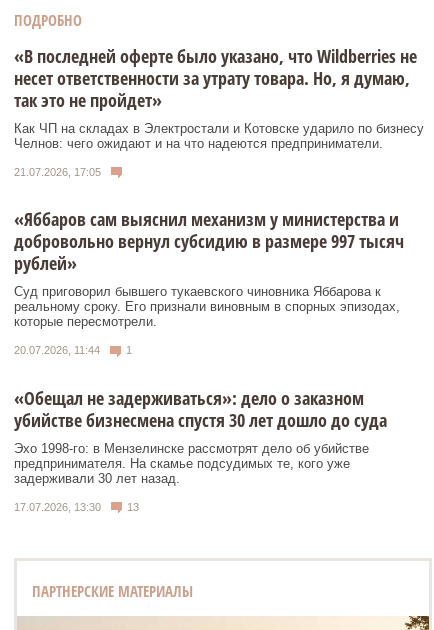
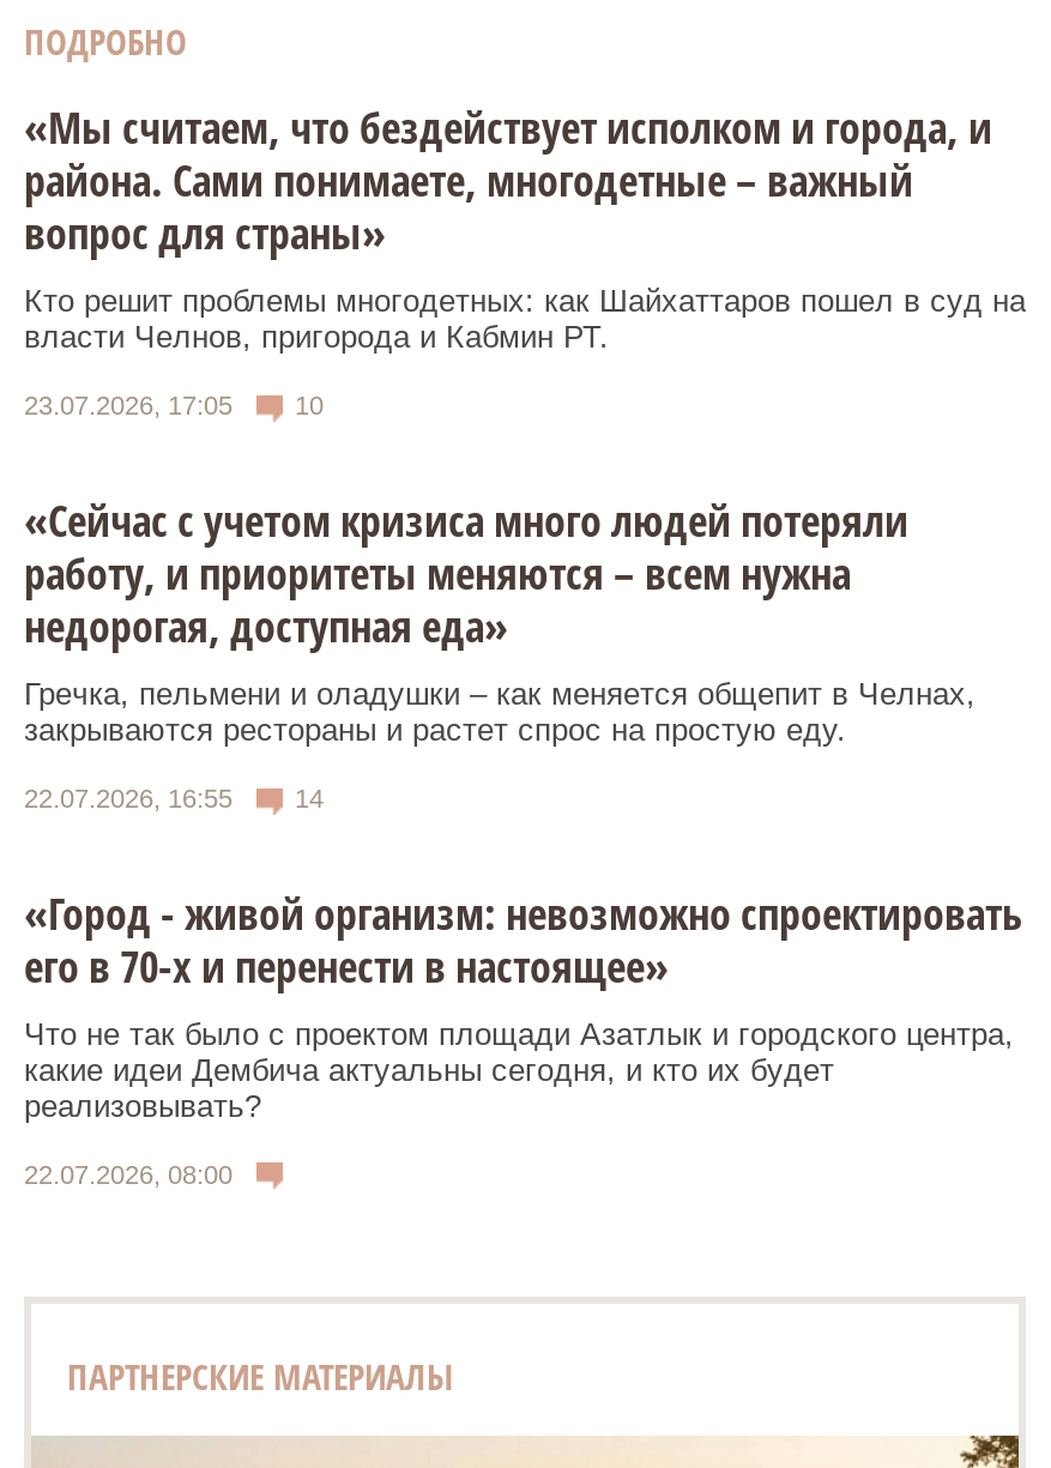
[14,44,424,151] «В последней оферте было указано, что Wildberries не | несет ответственности за утрату товара. Но, я думаю, | так это не пройдет» | Как ЧП на складах в Электростали и Котовске ударило по бизнесу | Челнов: чего ожидают и на что надеются предприниматели. -> [24,99,1026,355] «Мы считаем, что бездействует исполком и города, и | района. Сами понимаете, многодетные – важный | вопрос для страны» | Кто решит проблемы многодетных: как Шайхаттаров пошел в суд на | власти Челнов, пригорода и Кабмин РТ.
[14,166,101,178] 21.07.2026, 17:05 -> [24,391,324,420] 23.07.2026, 17:05 | 10
[14,207,404,329] «Яббаров сам выяснил механизм у министерства и | добровольно вернул субсидию в размере 997 тысяч | рублей» | Суд приговорил бывшего тукаевского чиновника Яббарова к | реальному сроку. Его признали виновным в спорных эпизодах, | которые пересмотрели. -> [24,491,976,747] «Сейчас с учетом кризиса много людей потеряли | работу, и приоритеты меняются – всем нужна | недорогая, доступная еда» | Гречка, пельмени и оладушки – как меняется общепит в Челнах, | закрываются рестораны и растет спрос на простую еду.
[14,344,132,356] 20.07.2026, 11:44 | 1 -> [24,783,324,812] 22.07.2026, 16:55 | 14
[14,386,387,486] «Обещал не задерживаться»: дело о заказном | убийстве бизнесмена спустя 30 лет дошло до суда | Эхо 1998-го: в Мензелинске рассмотрят дело об убийстве | предпринимателя. На скамье подсудимых те, кого уже | задерживали 30 лет назад. -> [24,883,1023,1123] «Город - живой организм: невозможно спроектировать | его в 70-х и перенести в настоящее» | Что не так было с проектом площади Азатлык и городского центра, | какие идеи Дембича актуальны сегодня, и кто их будет | реализовывать?
[14,501,139,513] 17.07.2026, 13:30 | 13 -> [24,1159,232,1187] 22.07.2026, 08:00

